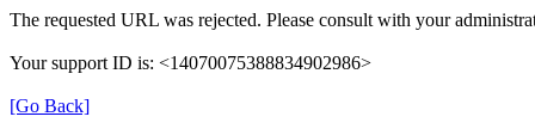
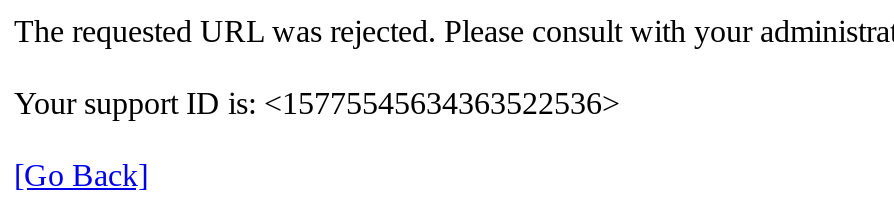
[10,53,371,73] Your support ID is: <14070075388834902986> -> [14,86,620,120] Your support ID is: <15775545634363522536>

